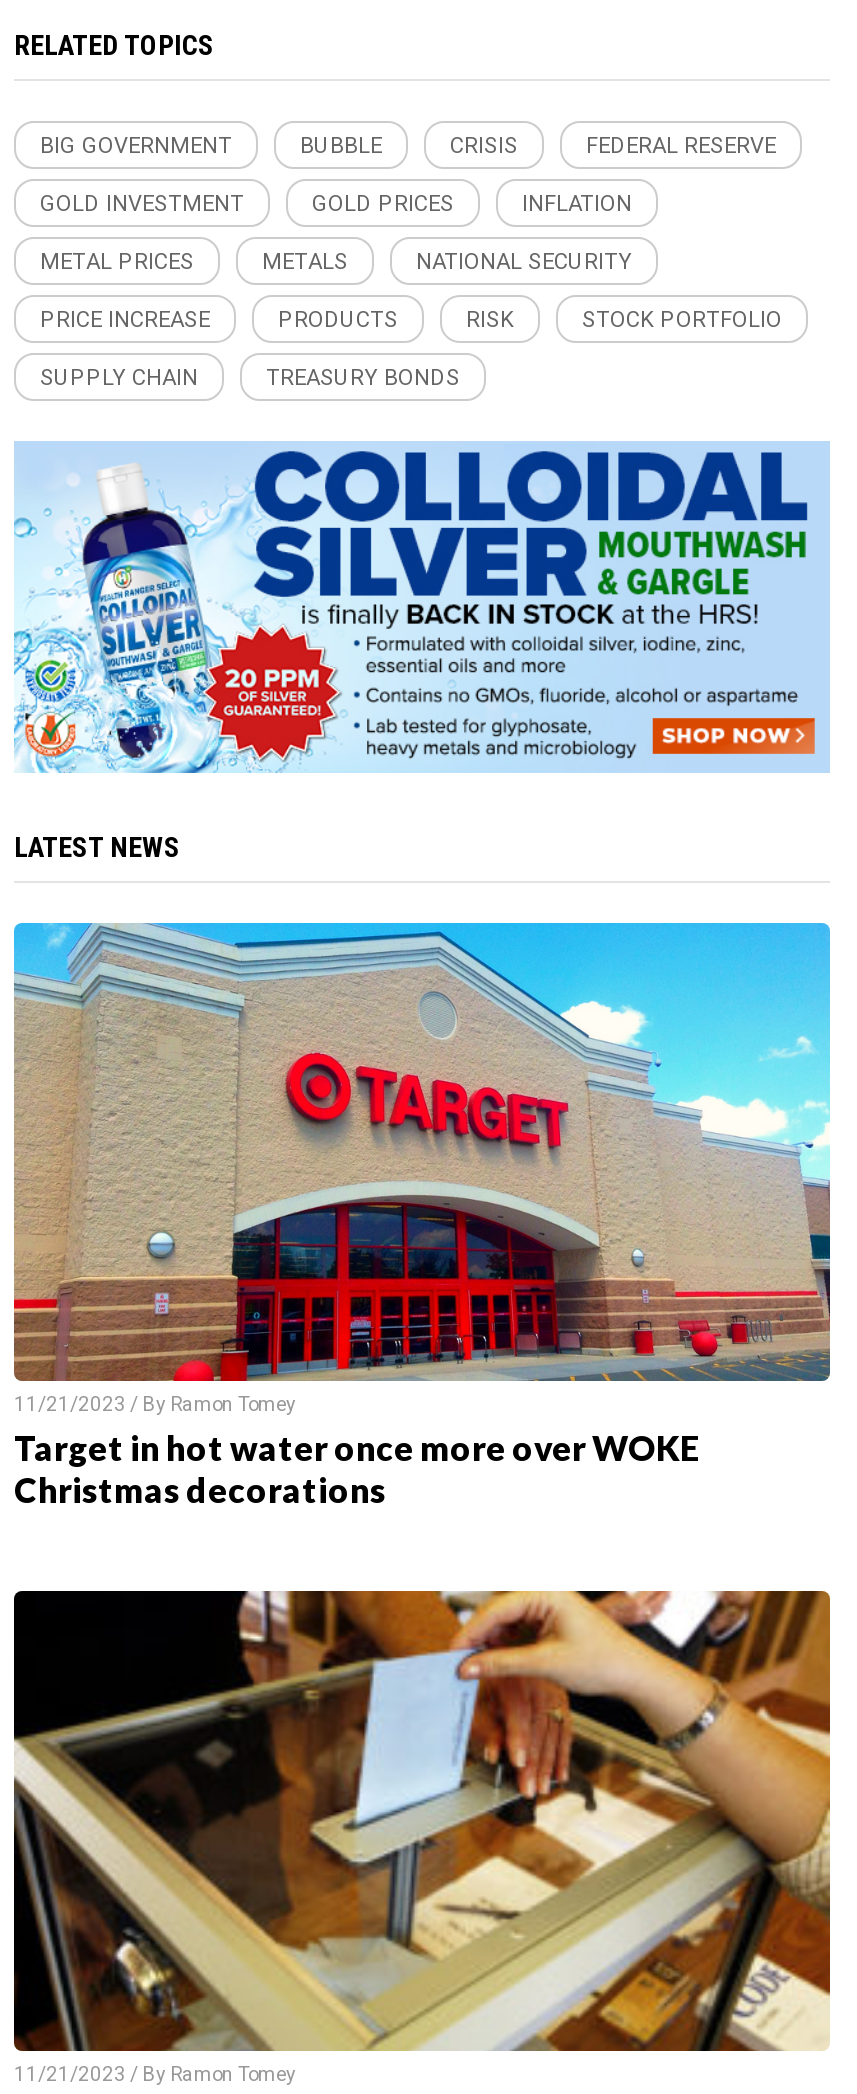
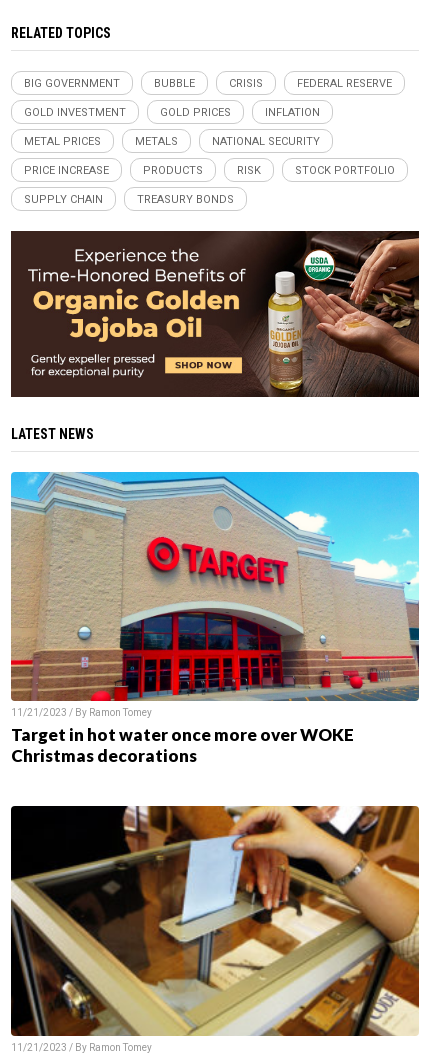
[12,441,830,775] [image] -> [10,230,420,398] [image]

